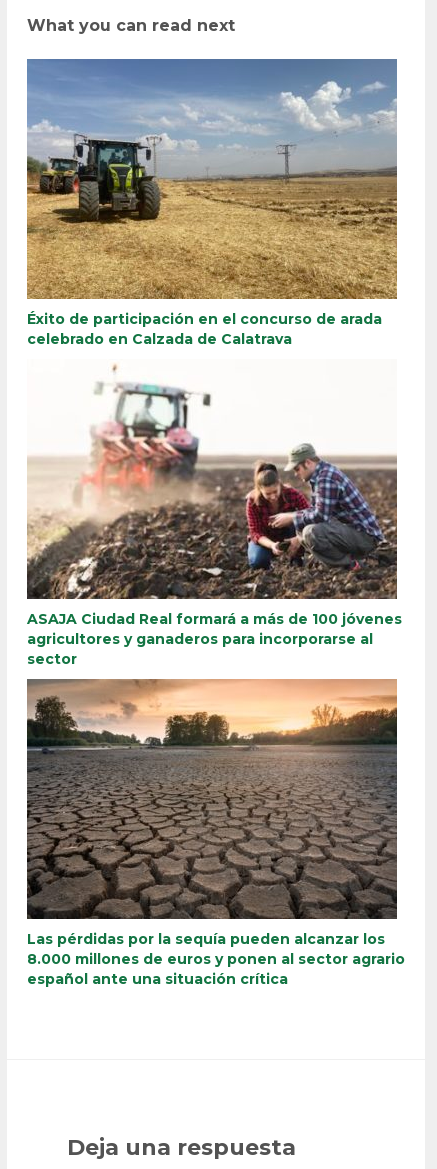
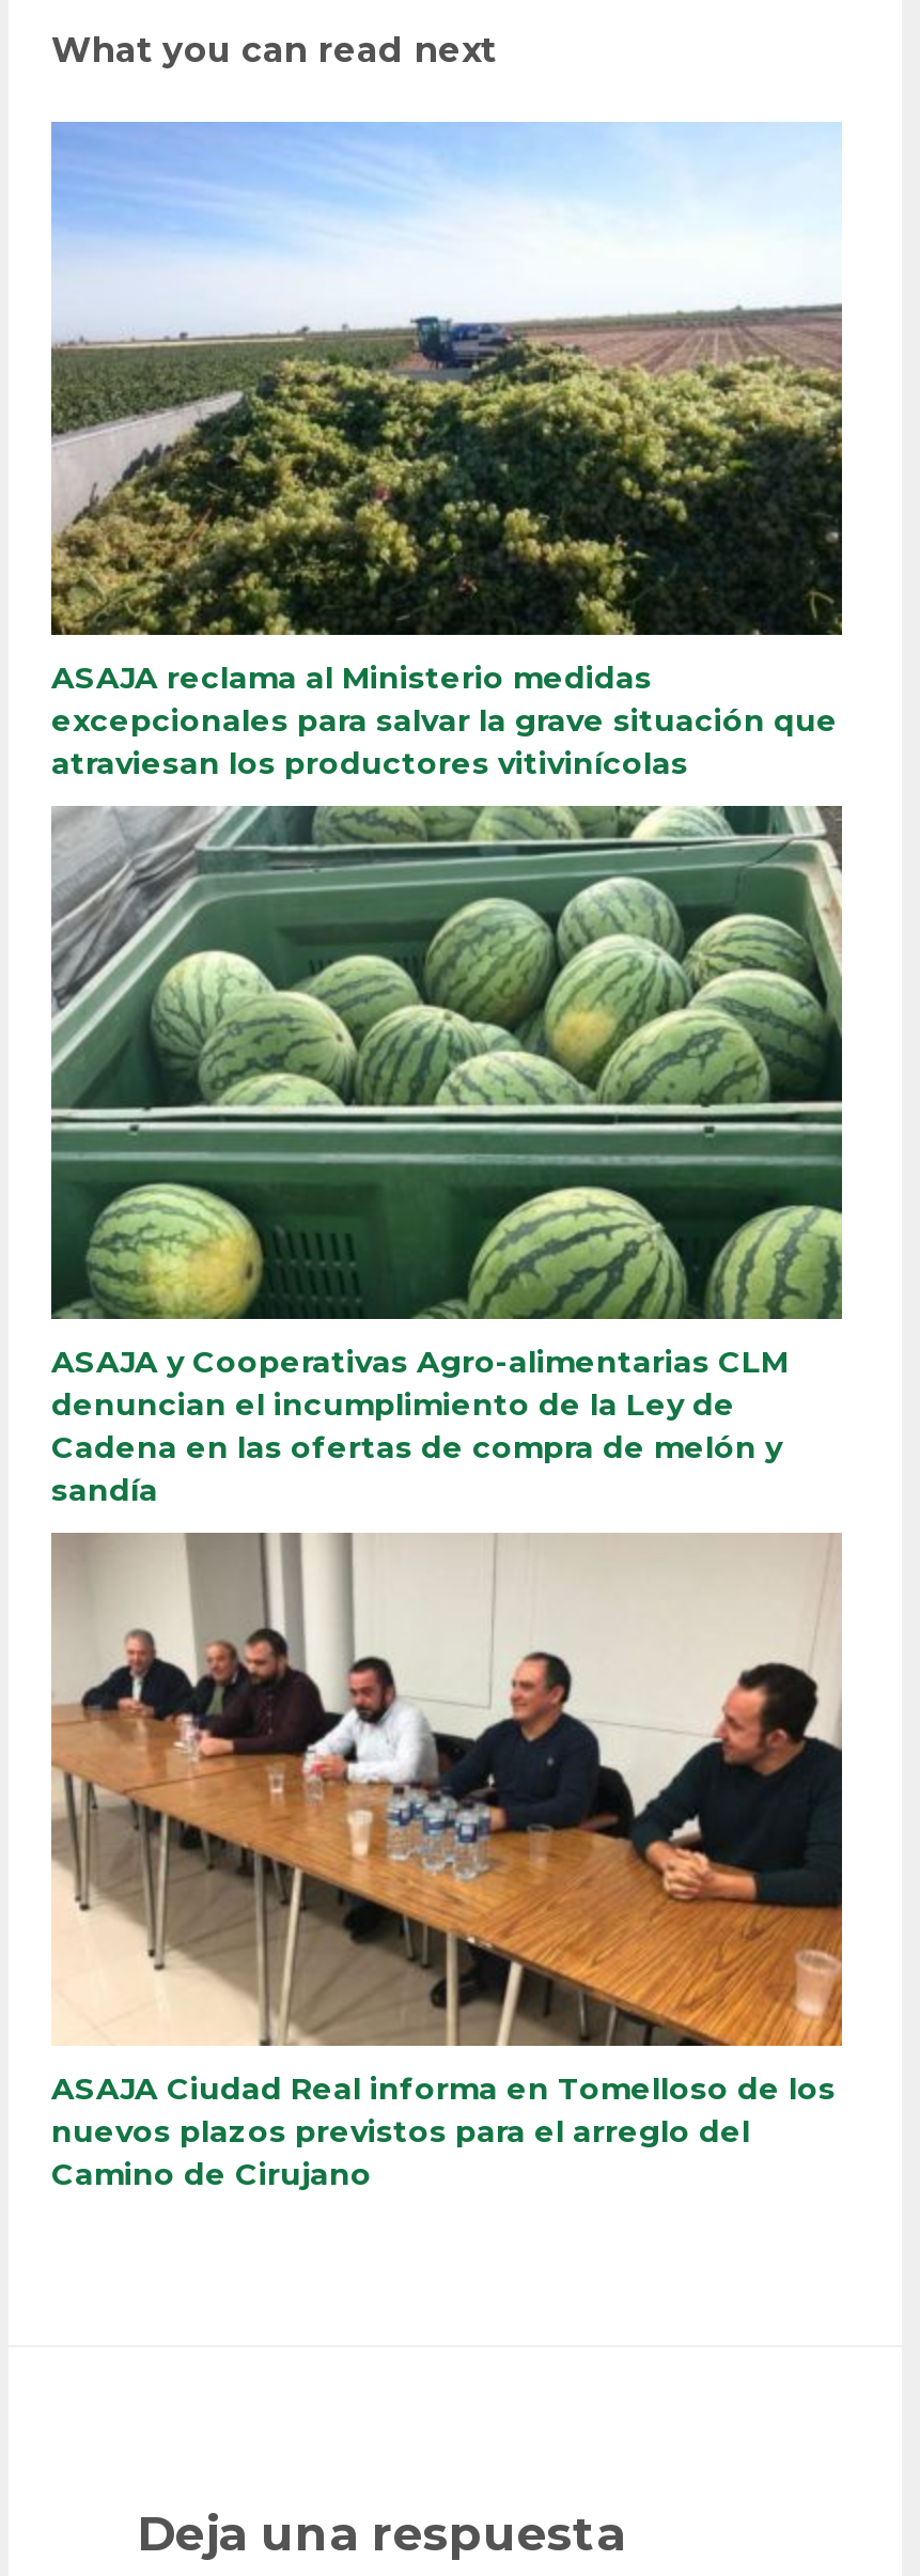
[27,58,398,348] [image] | Éxito de participación en el concurso de arada | celebrado en Calzada de Calatrava -> [49,122,844,783] [image] | ASAJA reclama al Ministerio medidas | excepcionales para salvar la grave situación que | atraviesan los productores vitivinícolas
[26,379,402,668] [image] | ASAJA Ciudad Real formará a más de 100 jóvenes | agricultores y ganaderos para incorporarse al | sector -> [49,804,844,1509] [image] | ASAJA y Cooperativas Agro-alimentarias CLM | denuncian el incumplimiento de la Ley de | Cadena en las ofertas de compra de melón y | sandía
[26,680,398,920] [image] -> [49,1533,844,1969] [image]
[27,930,405,988] Las pérdidas por la sequía pueden alcanzar los | 8.000 millones de euros y ponen al sector agrario | español ante una situación crítica -> [51,2070,836,2194] ASAJA Ciudad Real informa en Tomelloso de los | nuevos plazos previstos para el arreglo del | Camino de Cirujano

